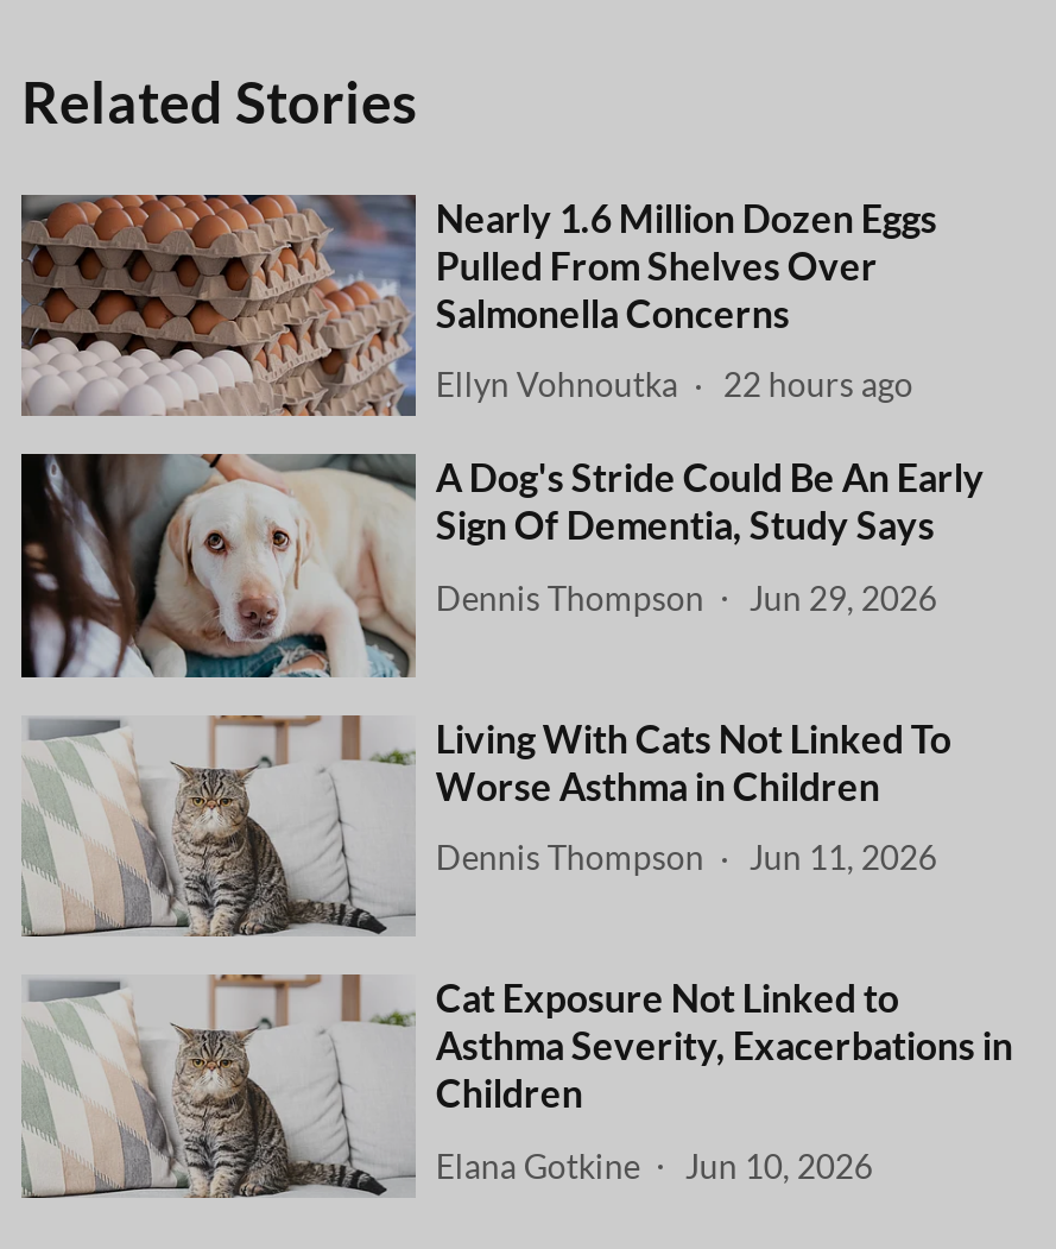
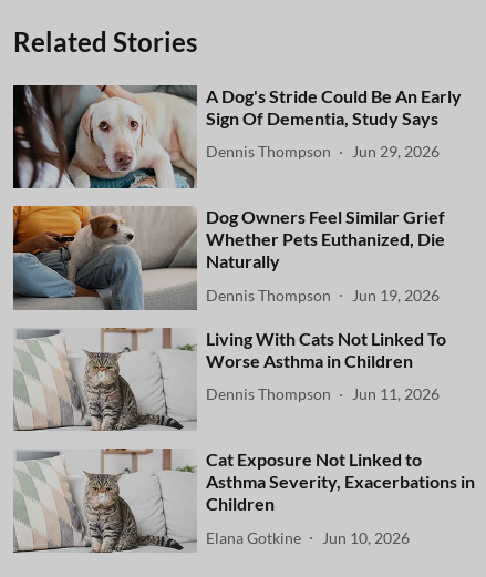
[19,193,937,418] [image] | Nearly 1.6 Million Dozen Eggs | Pulled From Shelves Over | Salmonella Concerns | Ellyn Vohnoutka | 22 hours ago -> none
moved [21,449,984,682] -> [13,82,462,190]: [image] | A Dog's Stride Could Be An Early | Sign Of Dementia, Study Says | Dennis Thompson | Jun 29, 2026
none -> [12,205,445,310] [image] | Dog Owners Feel Similar Grief | Whether Pets Euthanized, Die | Naturally | Dennis Thompson | Jun 19, 2026

